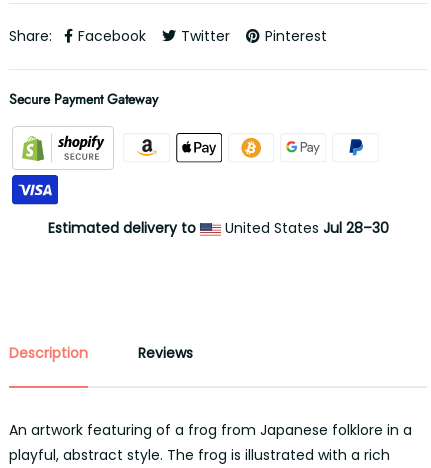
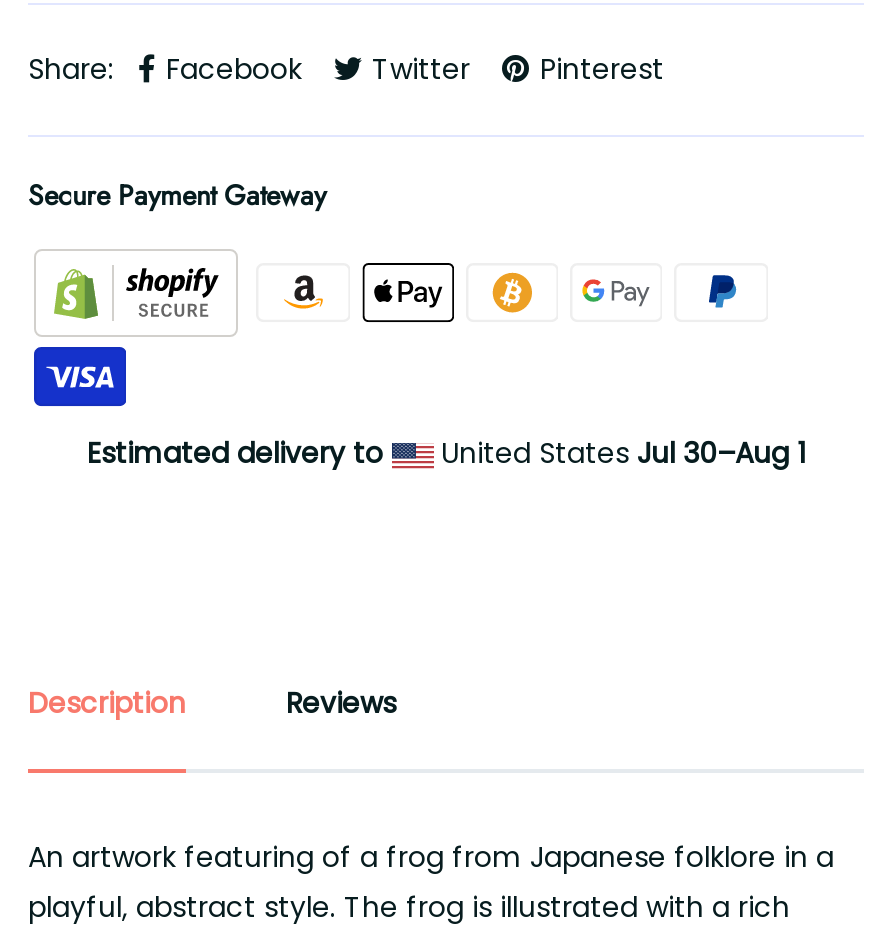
[220,218,388,238] United States Jul 28–30 -> [433,432,805,472] United States Jul 30–Aug 1

